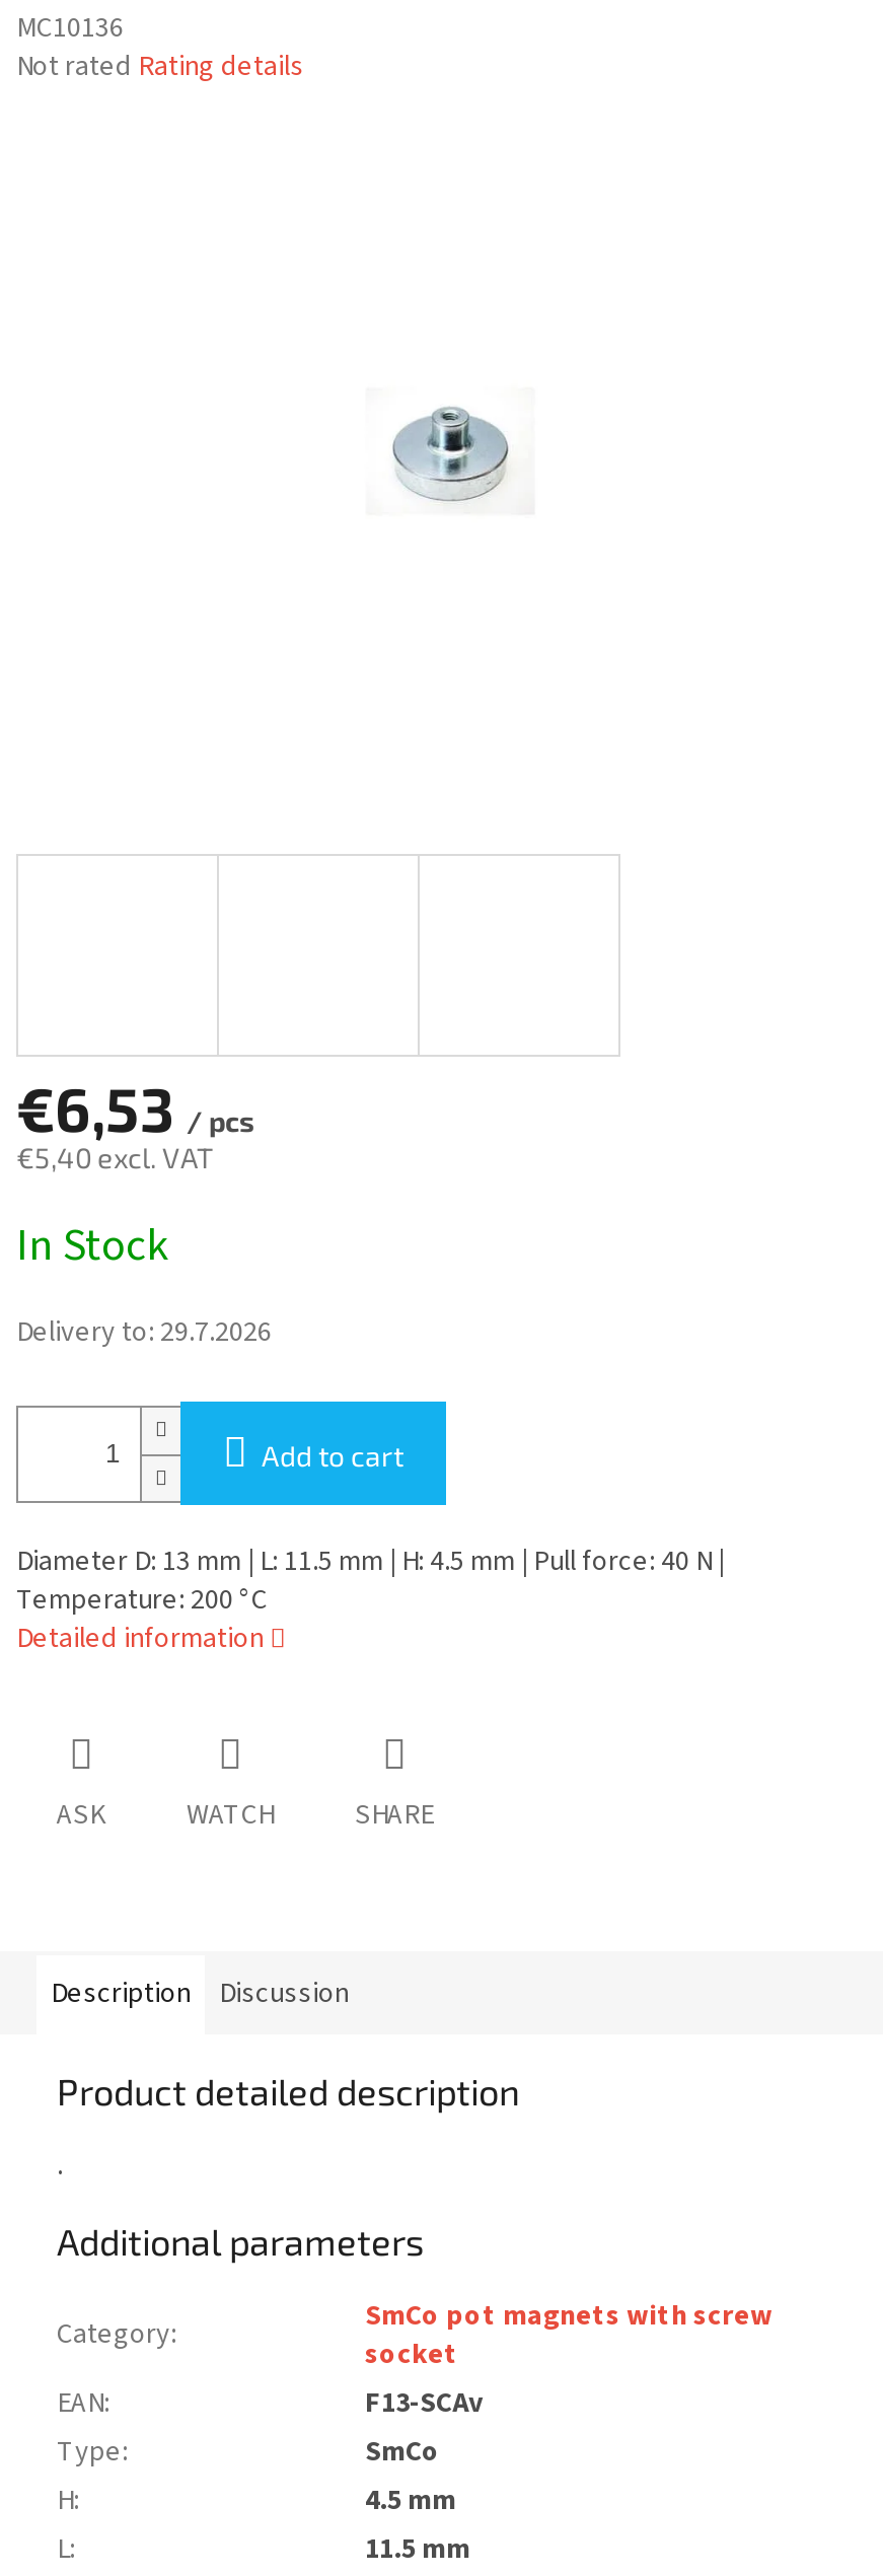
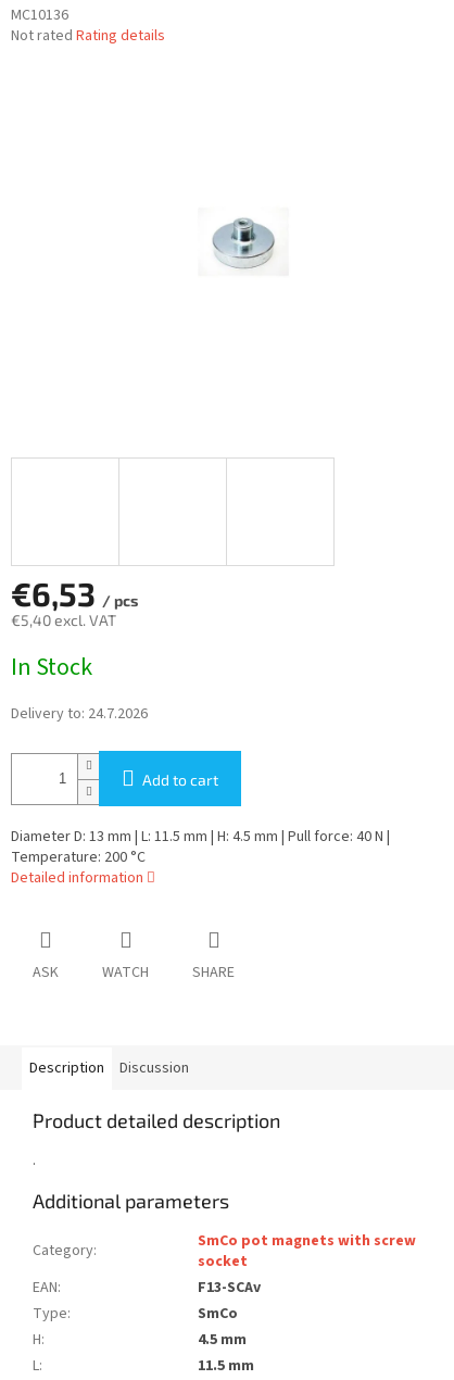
[16,1313,272,1354] Delivery to: 29.7.2026 -> [11,703,148,725] Delivery to: 24.7.2026

